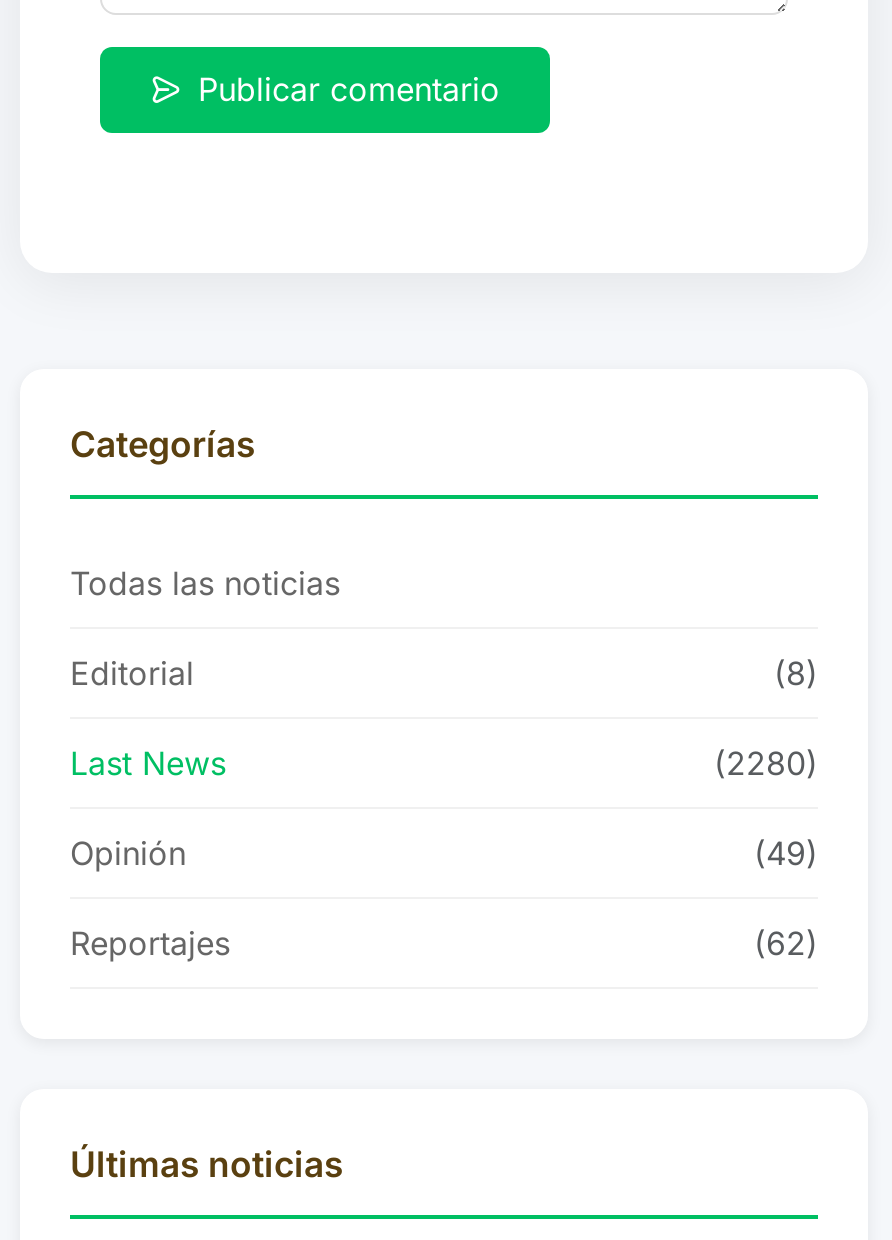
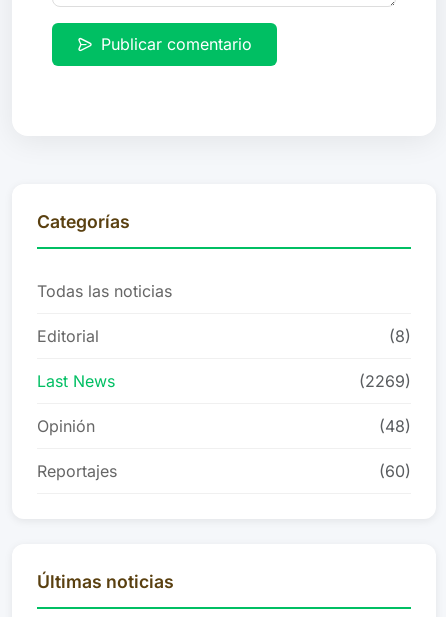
[714,743,818,783] (2280) -> [359,371,411,391] (2269)
[754,833,818,873] (49) -> [379,416,411,436] (48)
[754,923,818,963] (62) -> [379,461,411,481] (60)

